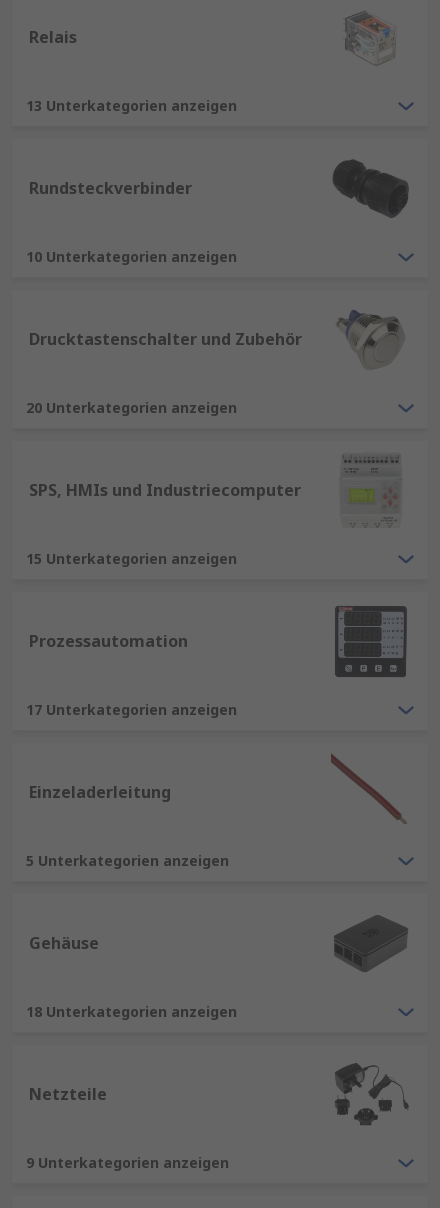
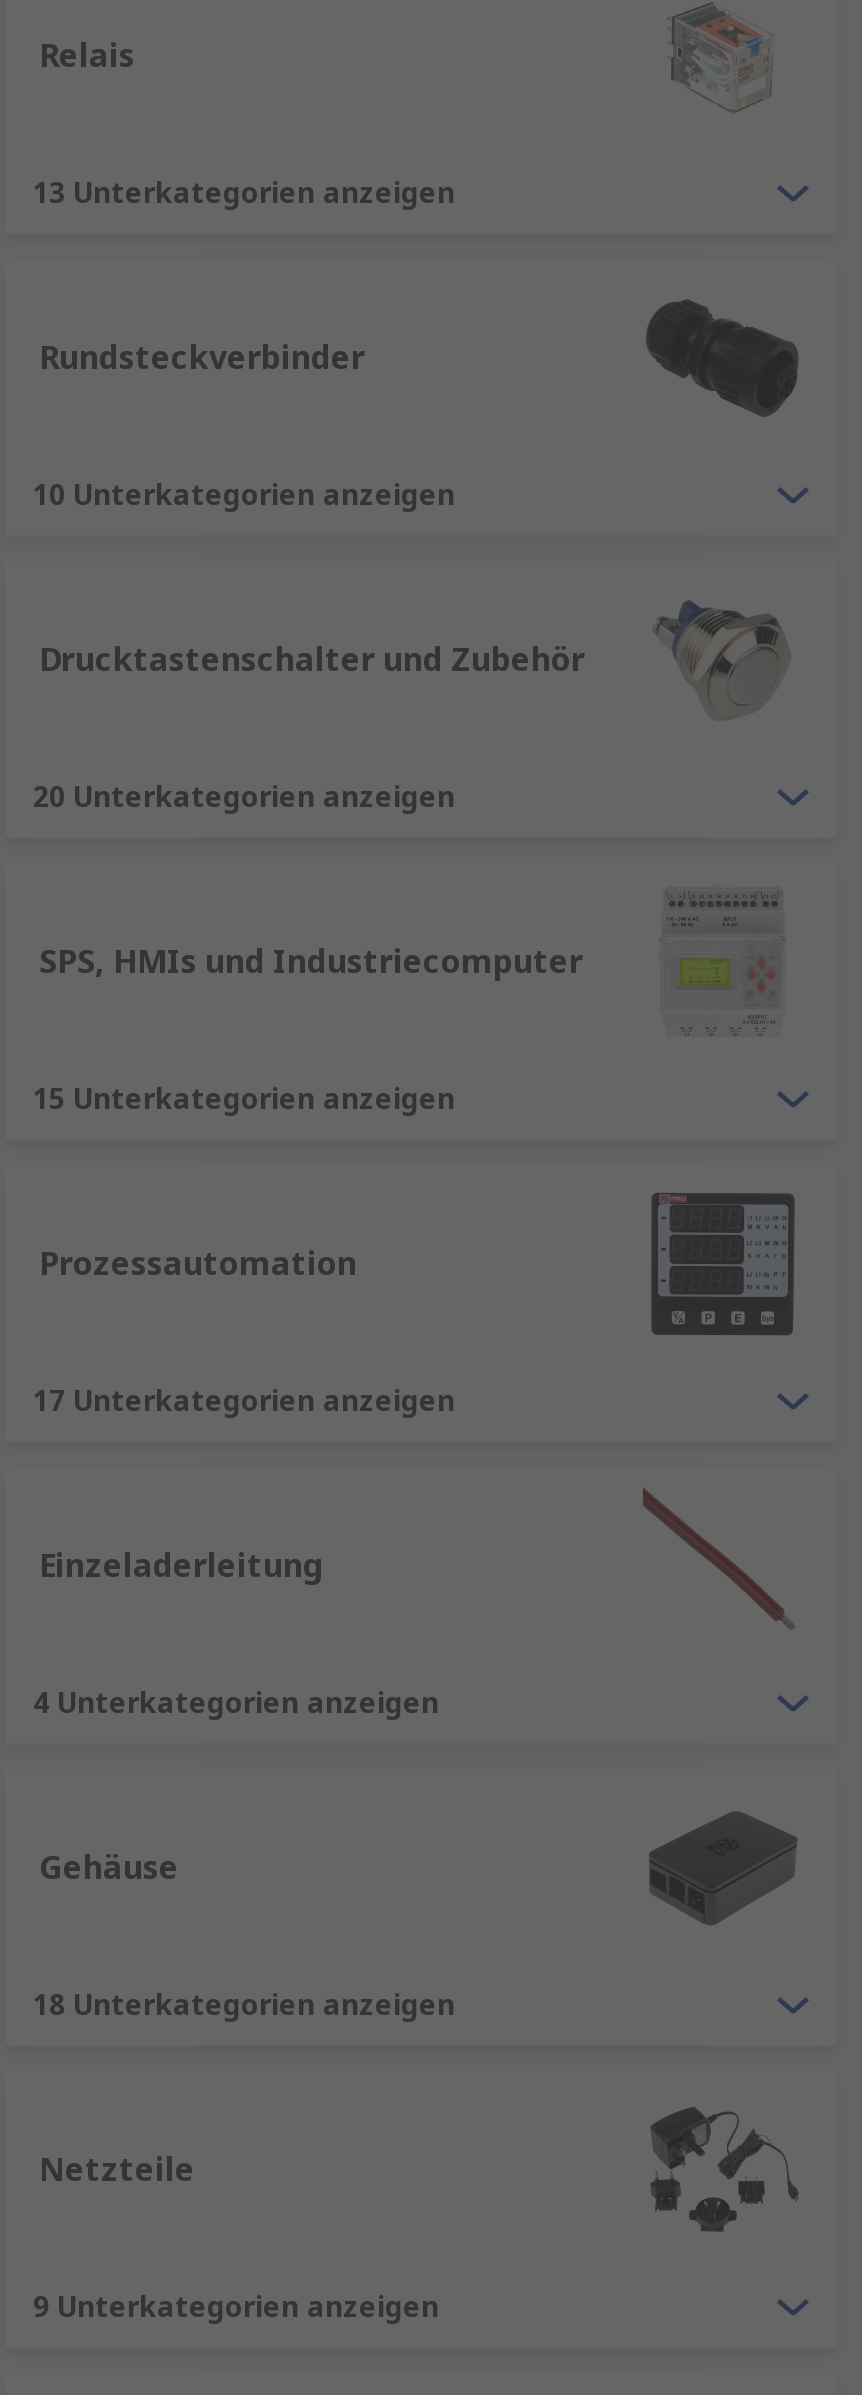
[26,851,229,870] 5 Unterkategorien anzeigen -> [33,1684,439,1722] 4 Unterkategorien anzeigen

